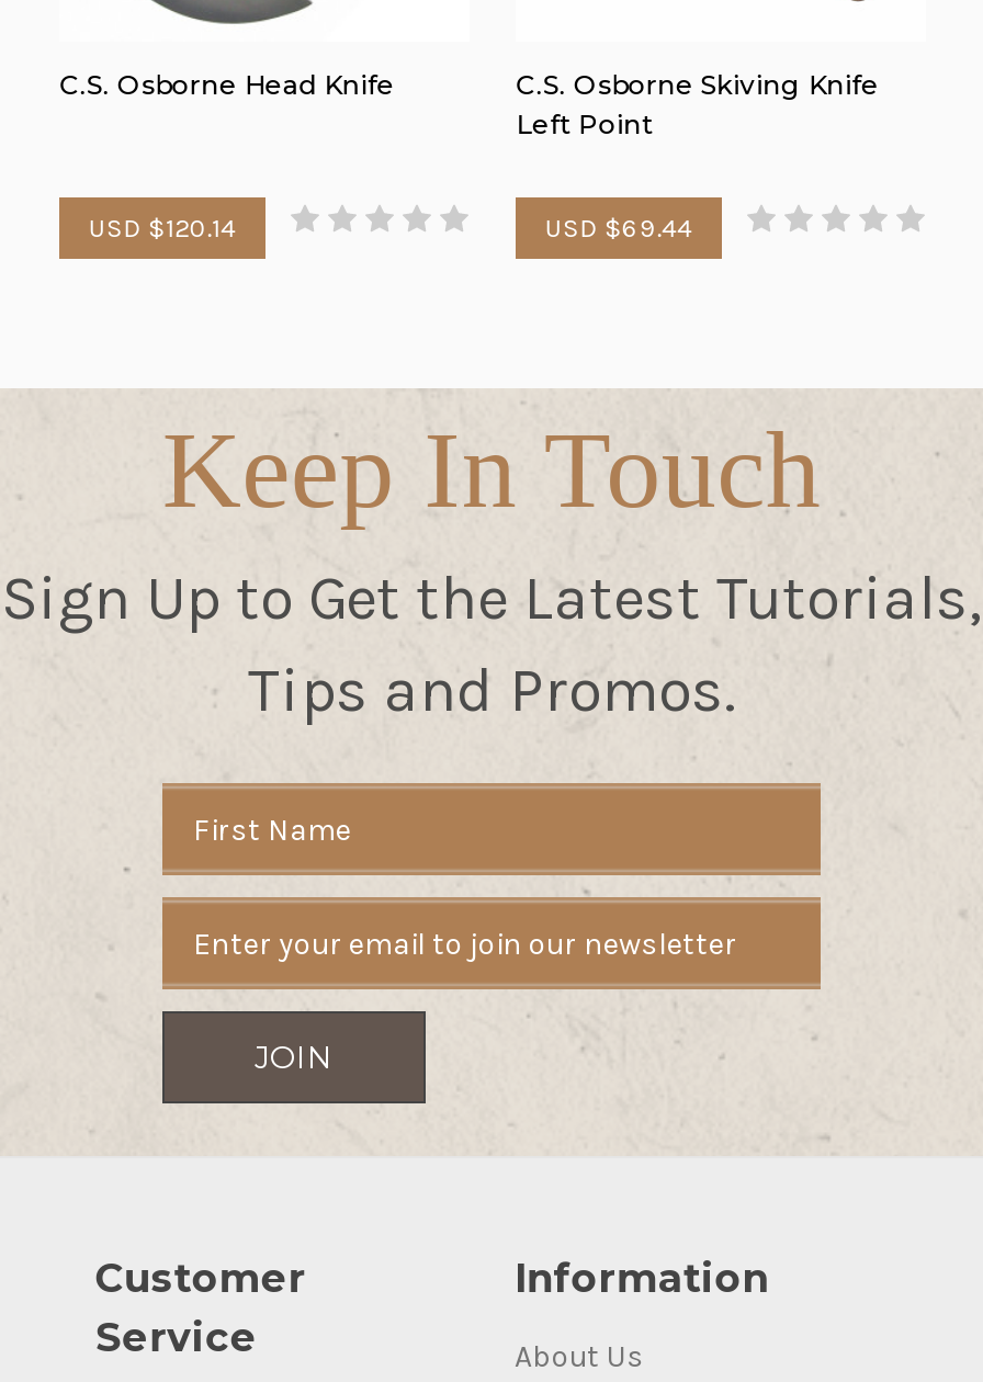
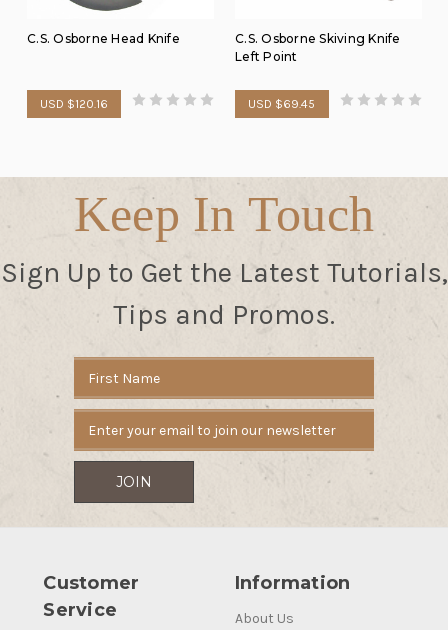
[89,213,236,244] USD $120.14 -> [40,97,108,111] USD $120.16
[545,213,692,244] USD $69.44 -> [248,97,315,111] USD $69.45

